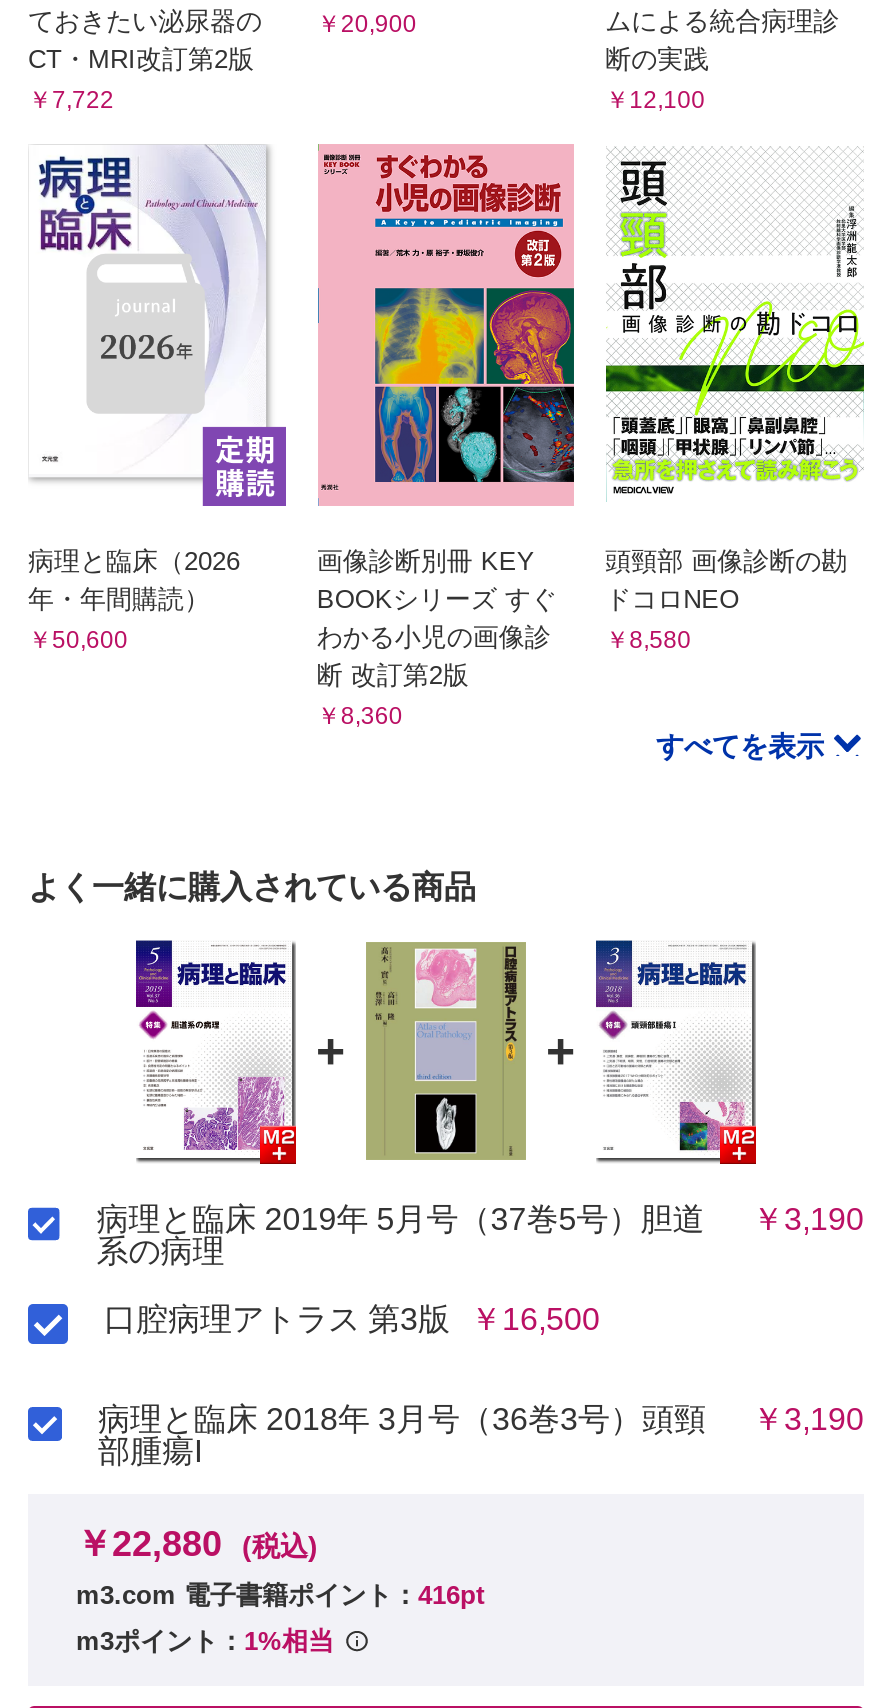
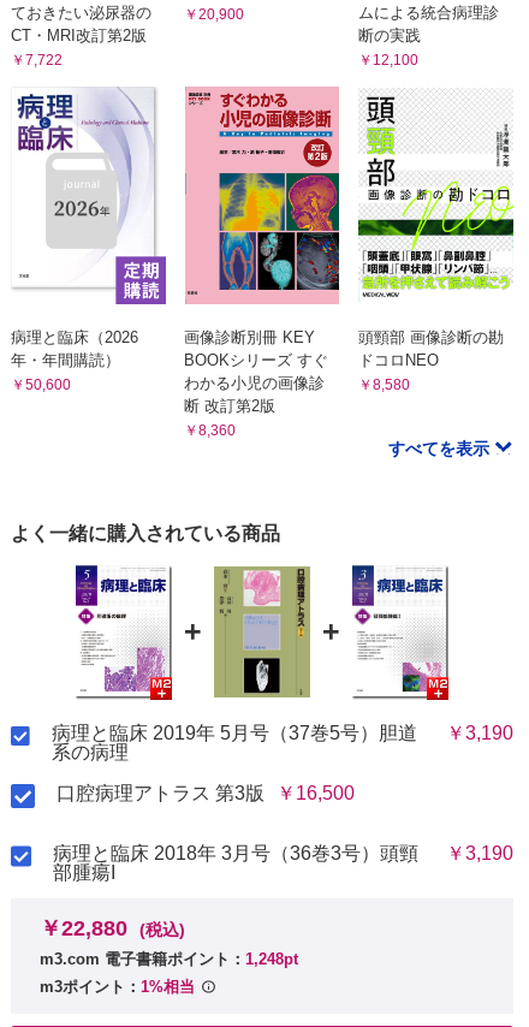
[76,1579,484,1609] m3.com 電子書籍ポイント：416pt -> [40,950,298,968] m3.com 電子書籍ポイント：1,248pt

